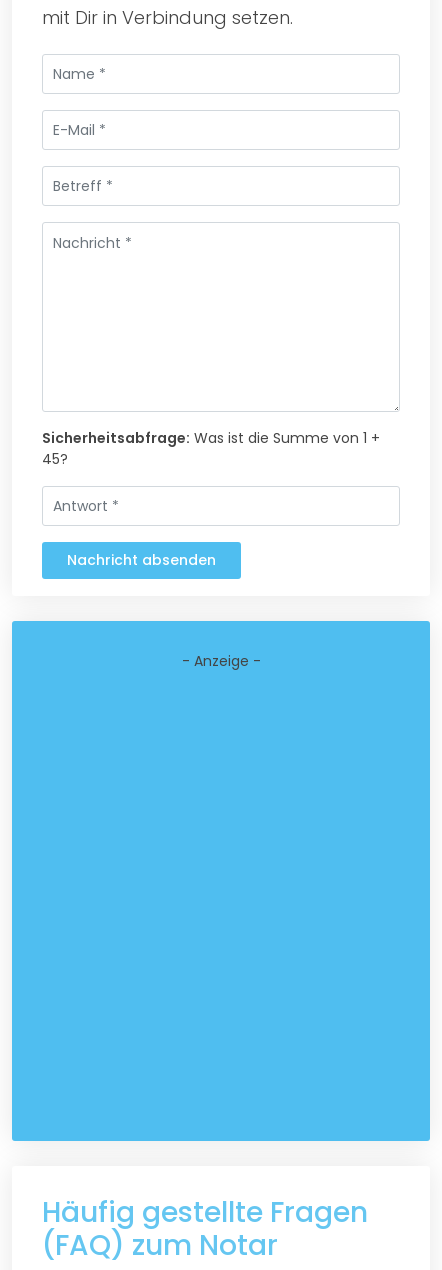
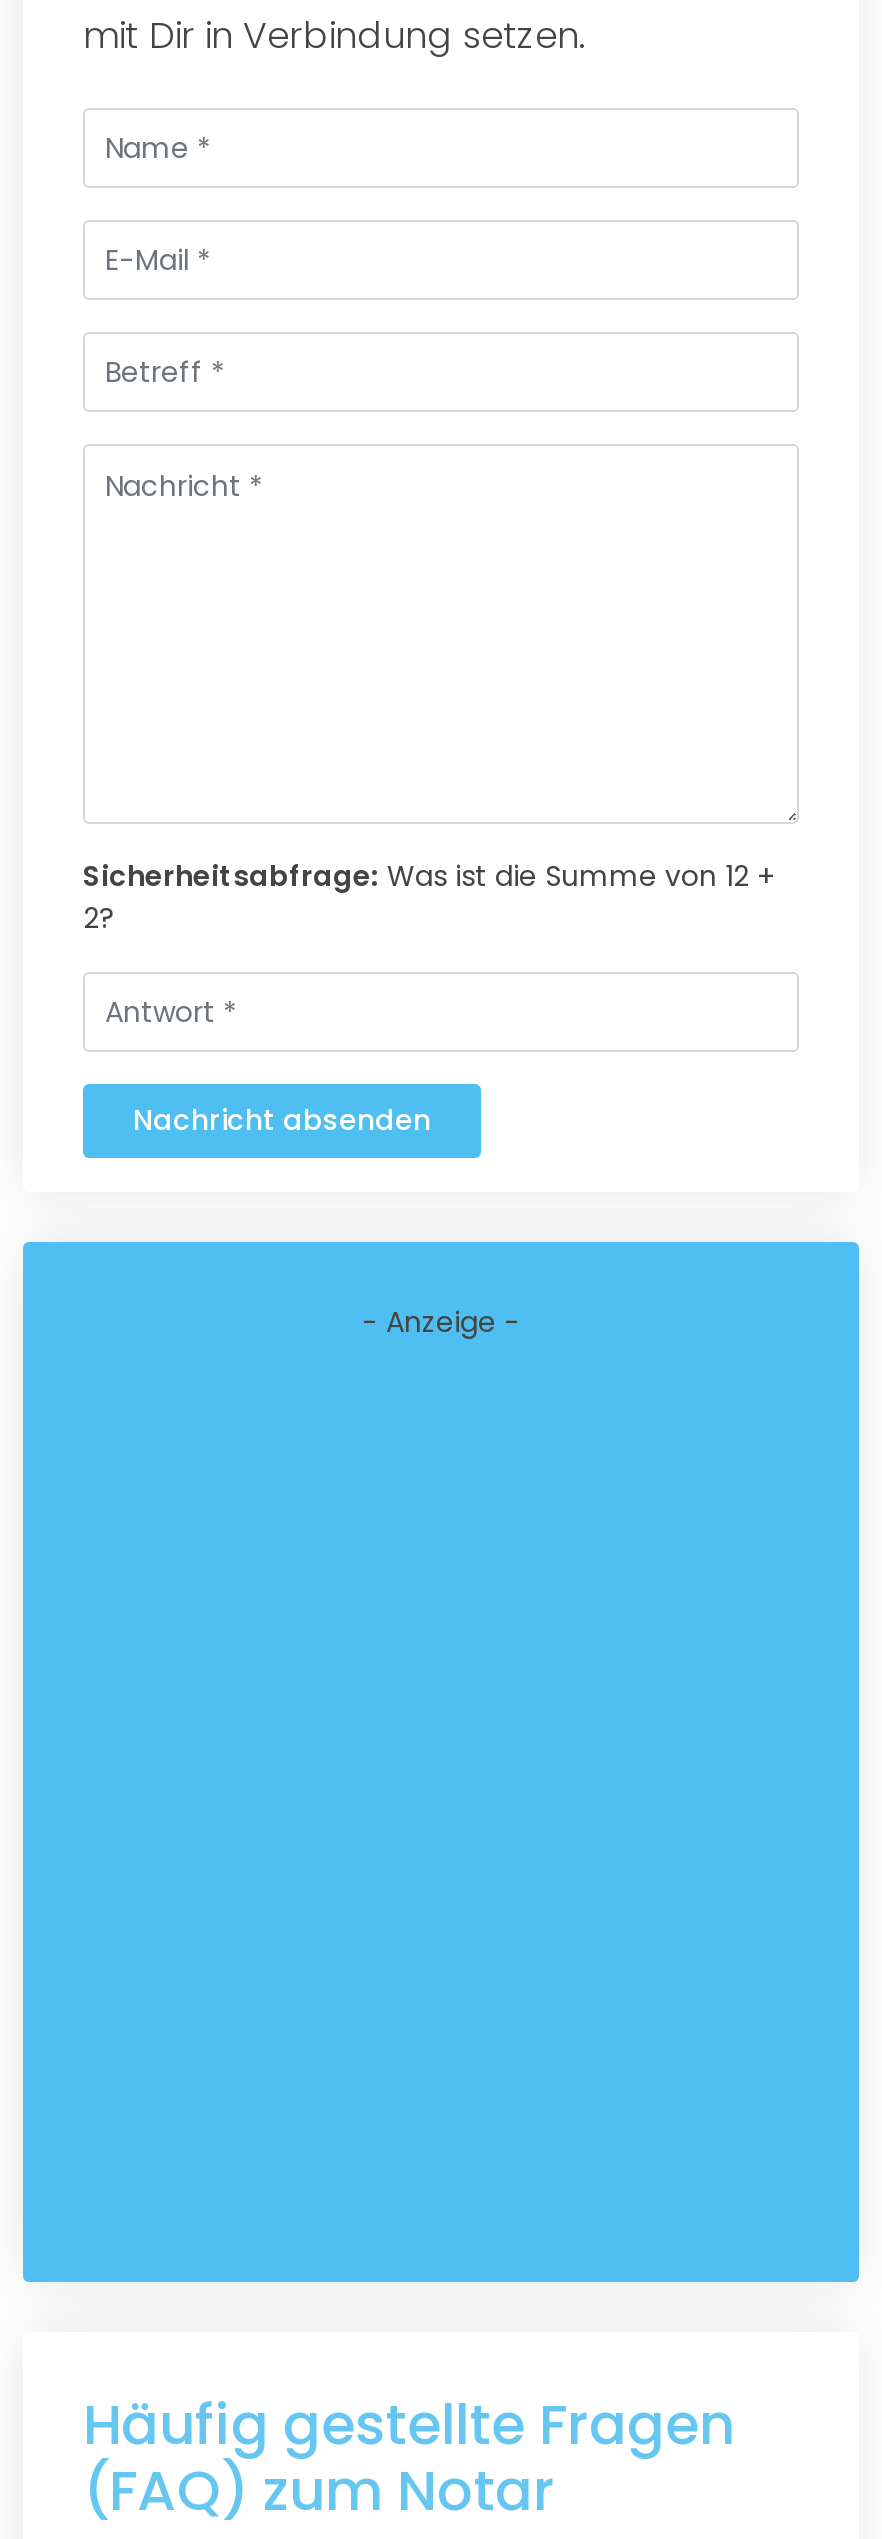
[42,428,380,448] Sicherheitsabfrage: Was ist die Summe von 1 + -> [83,856,775,896] Sicherheitsabfrage: Was ist die Summe von 12 +
[42,449,68,469] 45? -> [83,898,115,938] 2?

